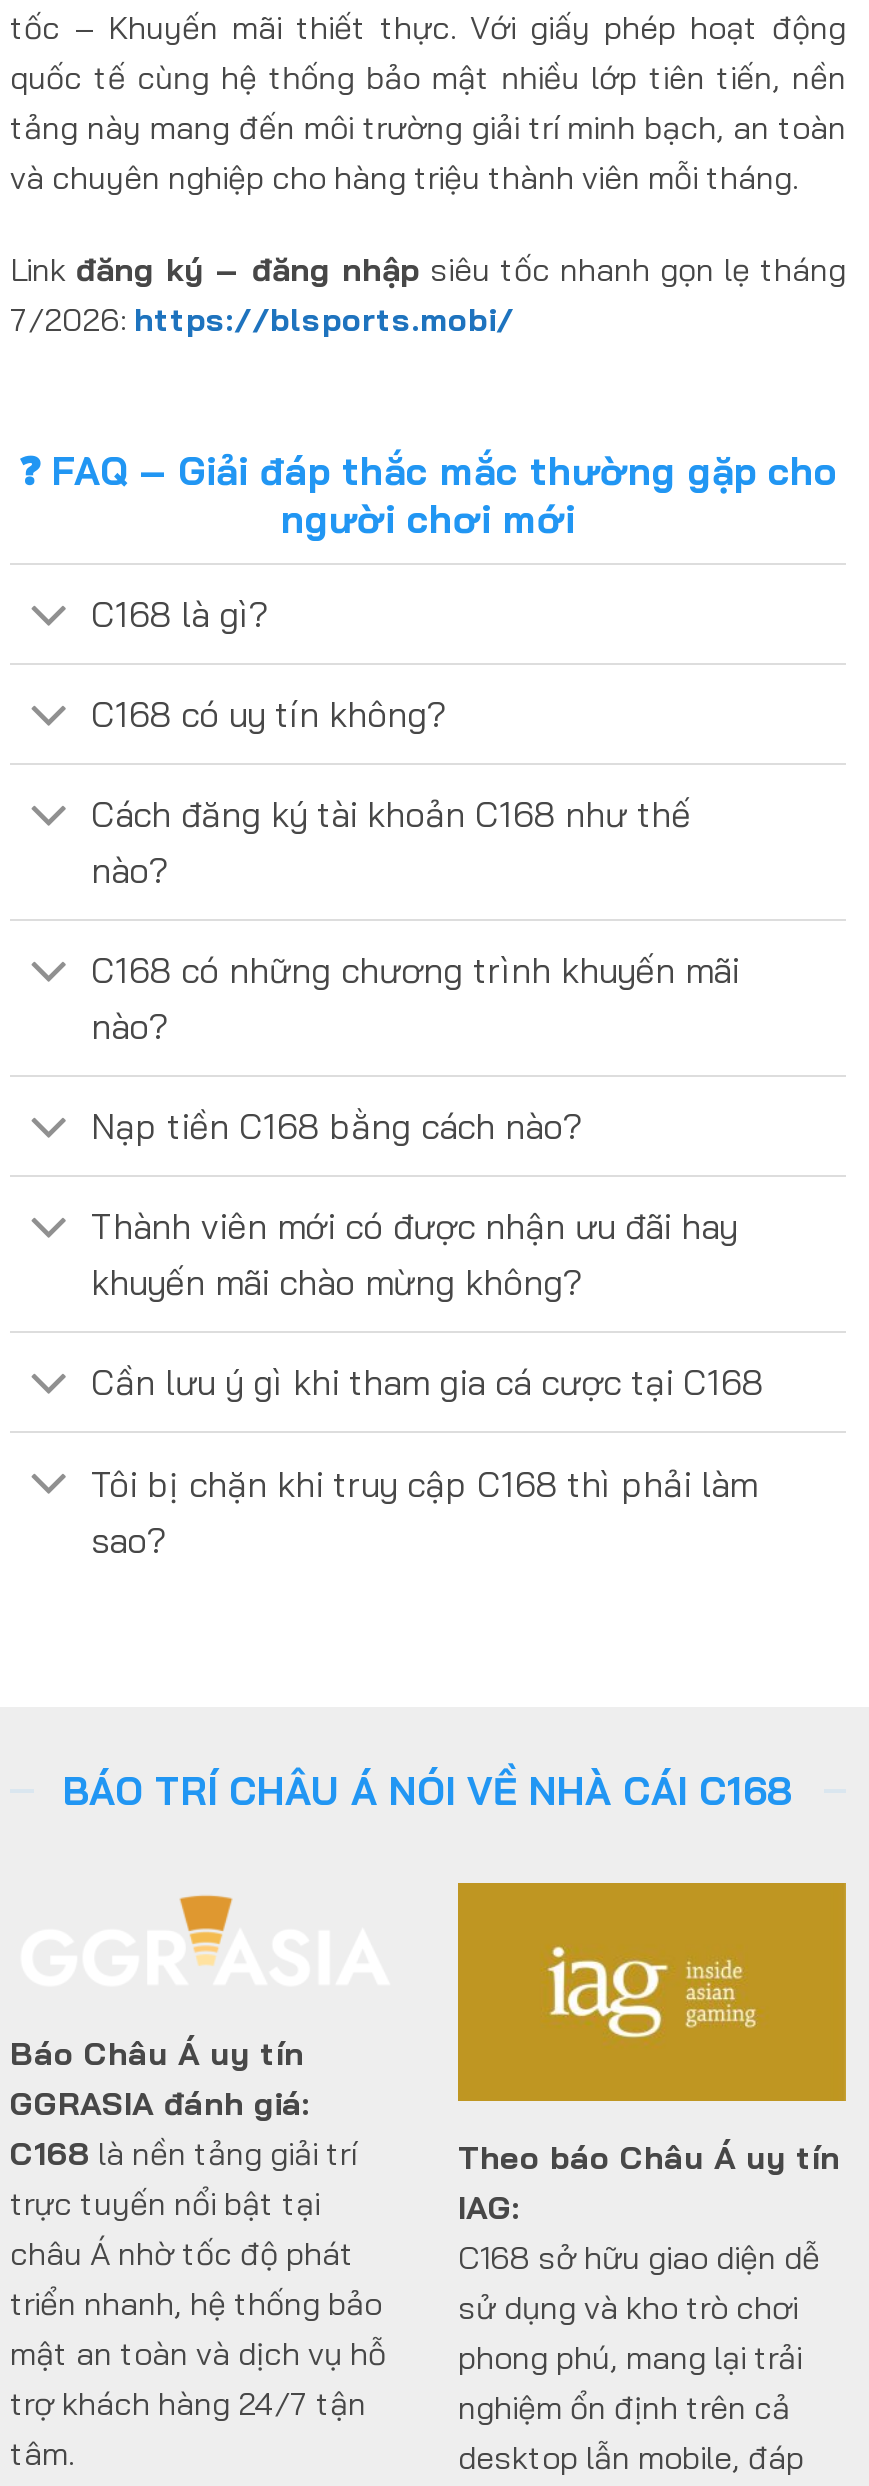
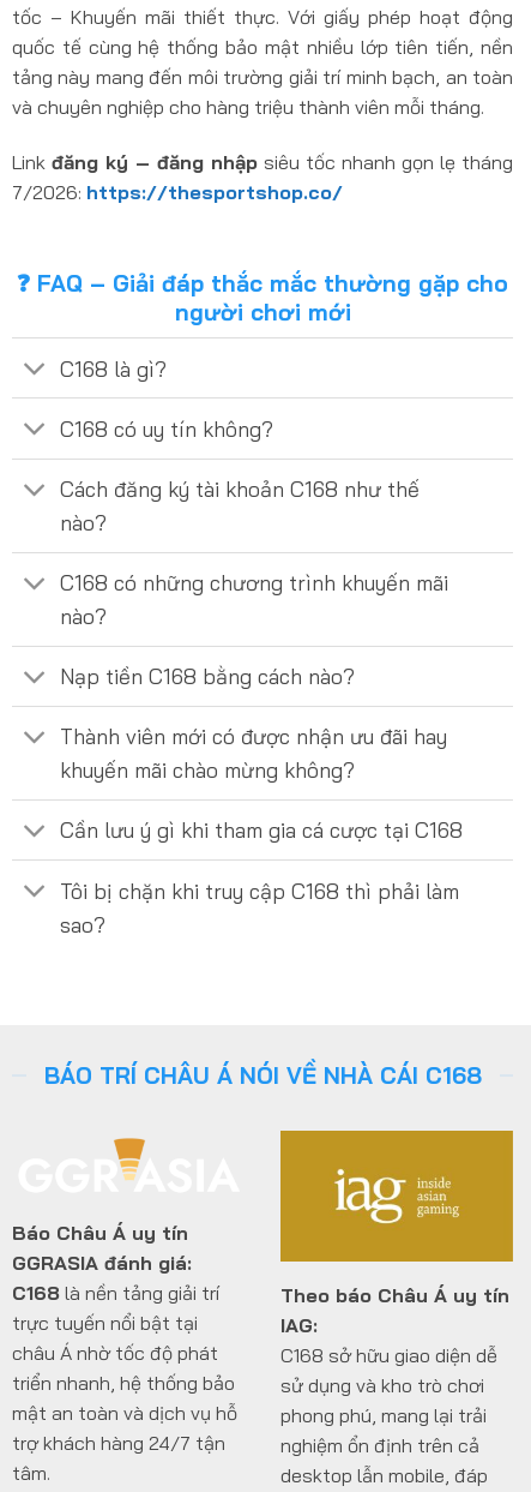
[10,300,514,340] 7/2026: https://blsports.mobi/ -> [12,180,343,204] 7/2026: https://thesportshop.co/

